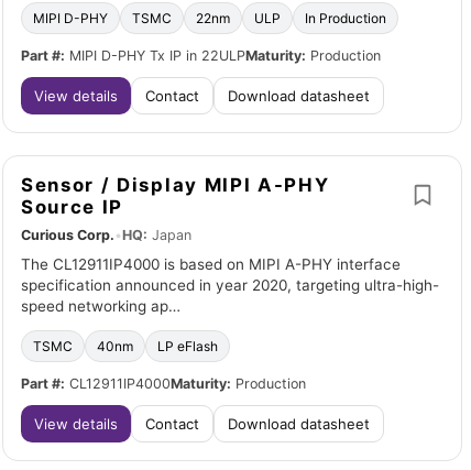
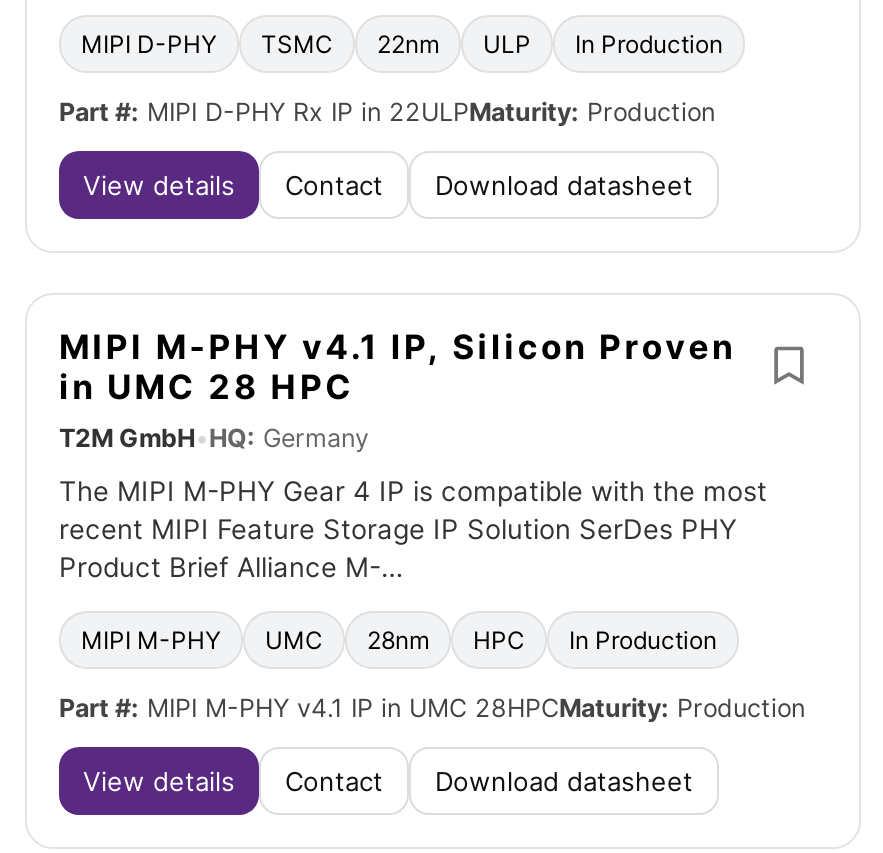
[21,47,381,64] Part #: MIPI D-PHY Tx IP in 22ULPMaturity: Production -> [59,97,715,127] Part #: MIPI D-PHY Rx IP in 22ULPMaturity: Production
[21,174,329,243] Sensor / Display MIPI A-PHY | Source IP | Curious Corp. • HQ: Japan -> [59,327,735,453] MIPI M-PHY v4.1 IP, Silicon Proven | in UMC 28 HPC | T2M GmbH • HQ: Germany
[21,255,439,315] The CL12911IP4000 is based on MIPI A-PHY interface | specification announced in year 2020, targeting ultra-high- | speed networking ap… -> [59,475,767,583] The MIPI M-PHY Gear 4 IP is compatible with the most | recent MIPI Feature Storage IP Solution SerDes PHY | Product Brief Alliance M-…
[33,338,218,354] TSMC | 40nm | LP eFlash -> [81,625,717,655] MIPI M-PHY | UMC | 28nm | HPC | In Production
[21,375,306,392] Part #: CL12911IP4000Maturity: Production -> [59,693,805,723] Part #: MIPI M-PHY v4.1 IP in UMC 28HPCMaturity: Production

